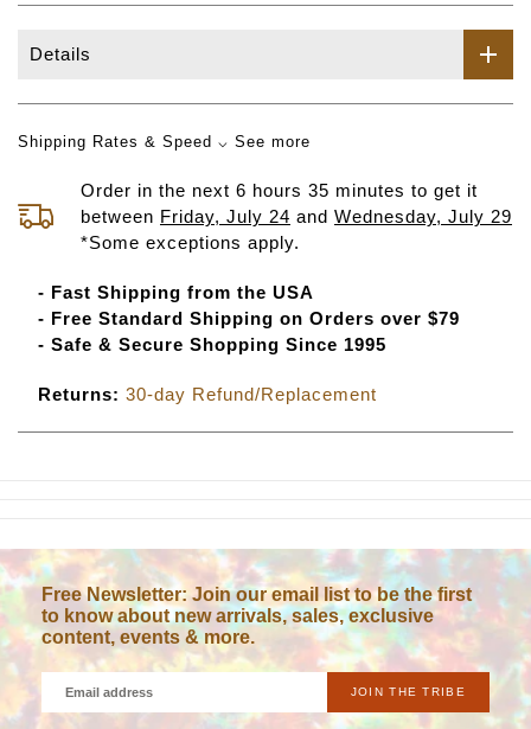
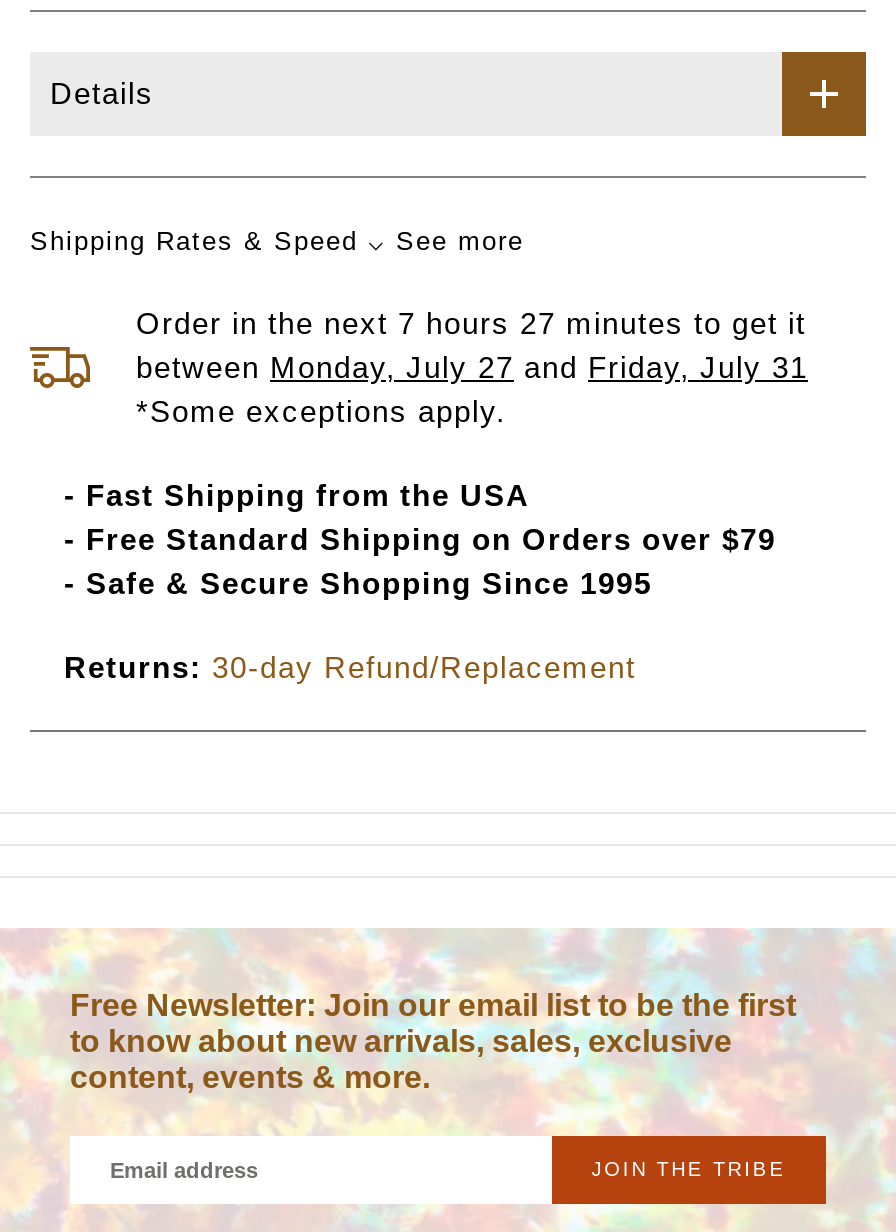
[81,180,478,200] Order in the next 6 hours 35 minutes to get it -> [136,305,806,339] Order in the next 7 hours 27 minutes to get it
[81,206,512,226] between Friday, July 24 and Wednesday, July 29 -> [136,349,808,383] between Monday, July 27 and Friday, July 31

